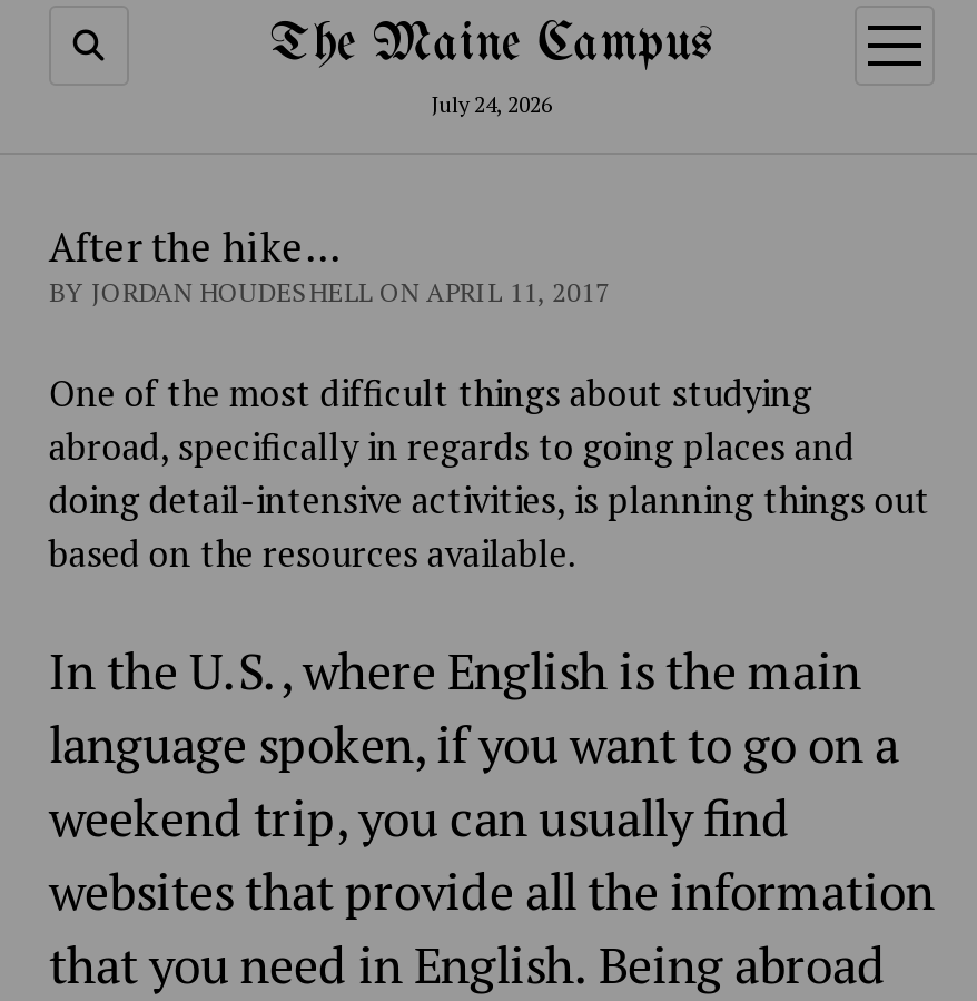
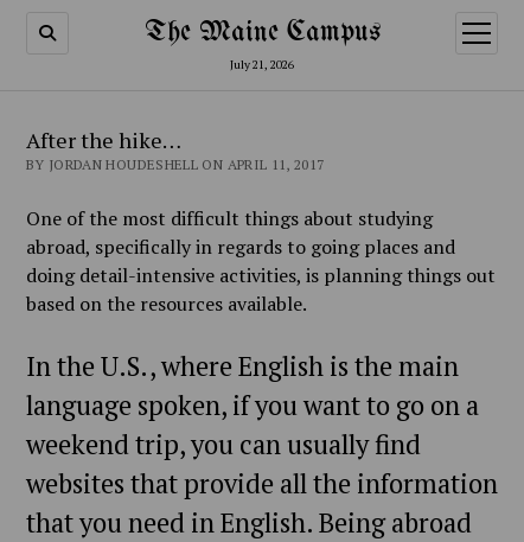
[432,90,552,119] July 24, 2026 -> [230,57,294,72] July 21, 2026

